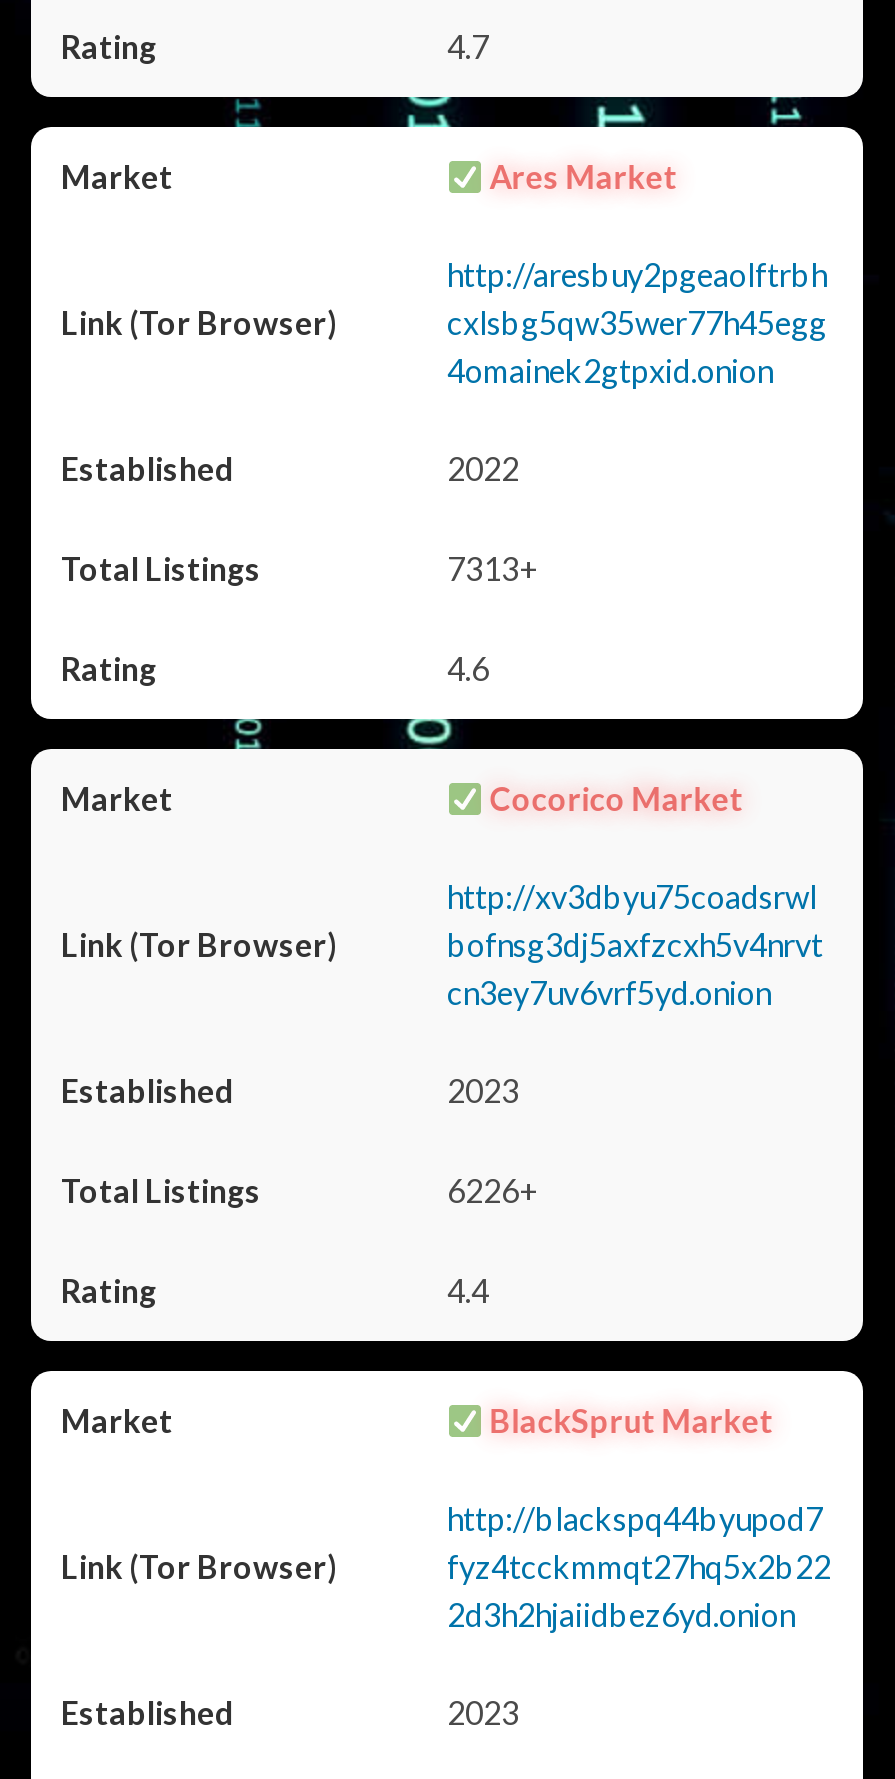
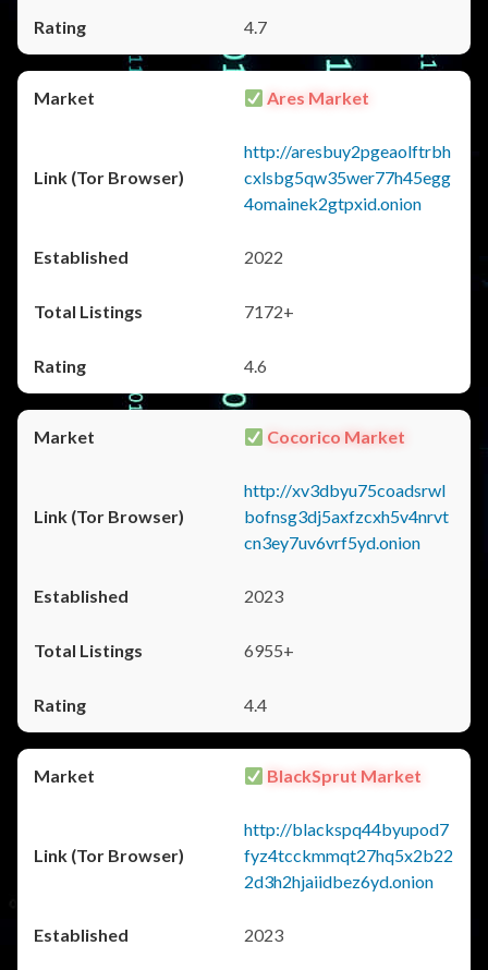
[447,549,539,587] 7313+ -> [244,301,294,322] 7172+
[447,1171,539,1209] 6226+ -> [244,640,294,660] 6955+

